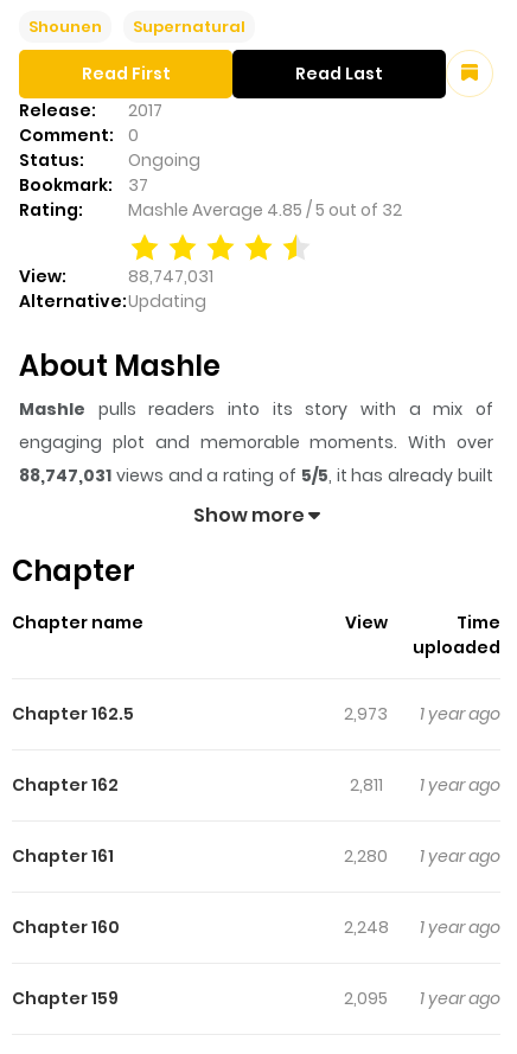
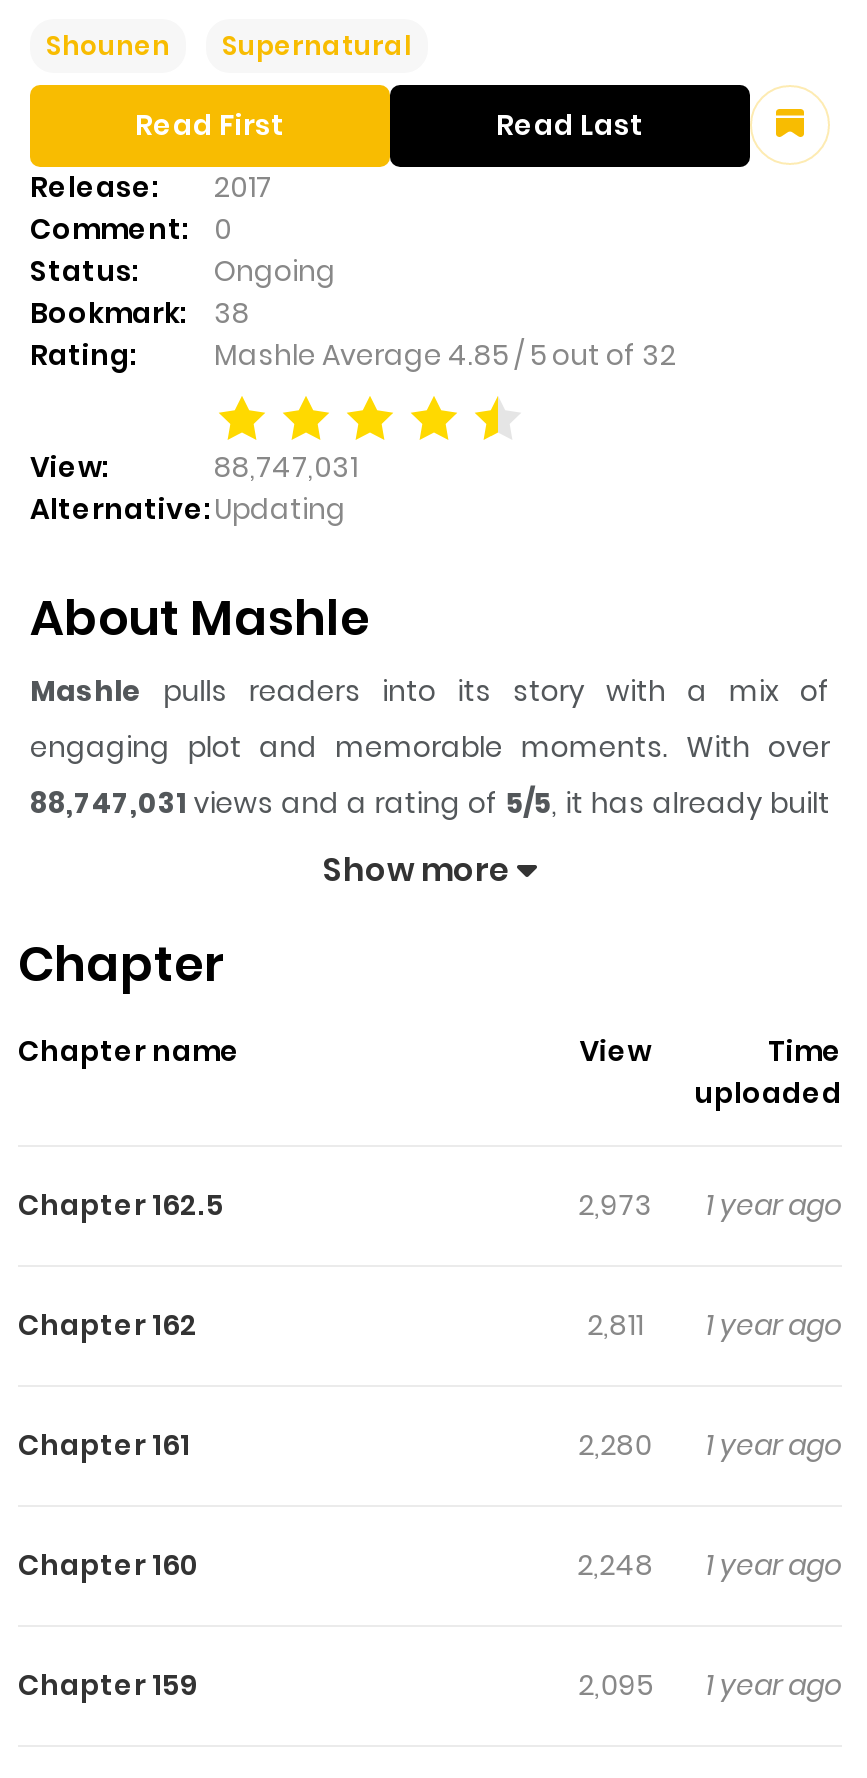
[19,173,148,197] Bookmark: 37 -> [30,293,250,333] Bookmark: 38

